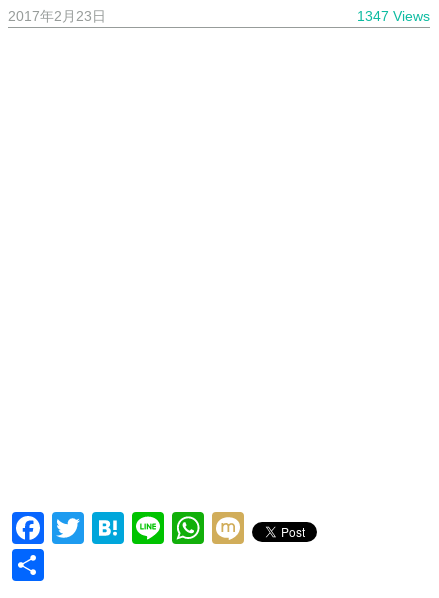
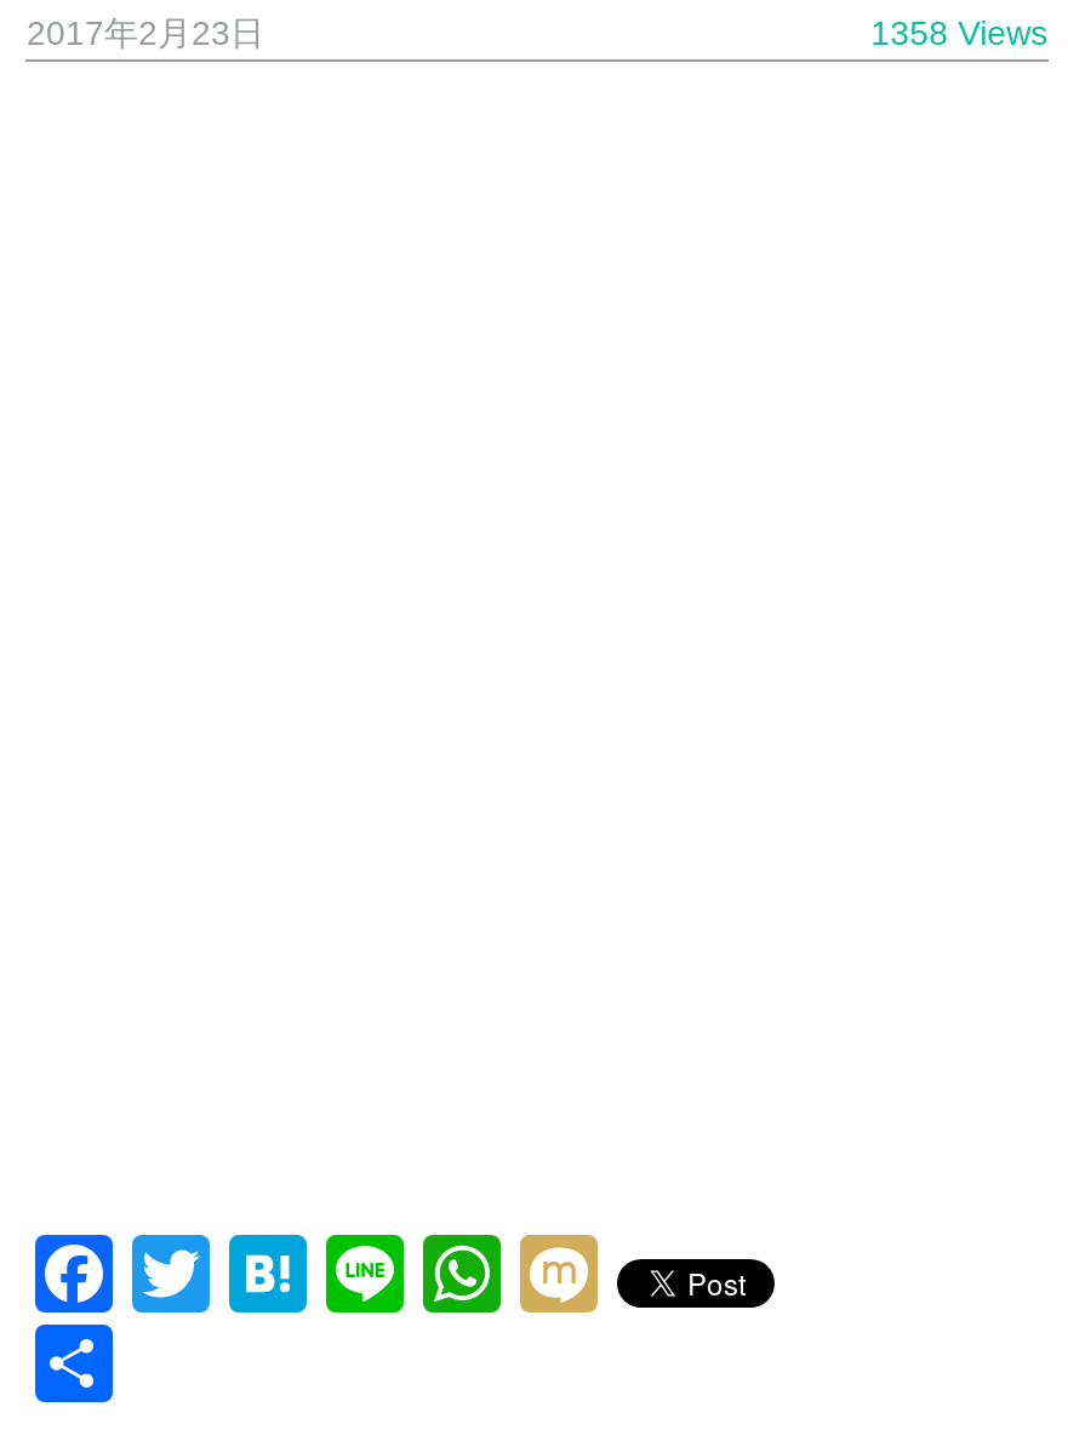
[357,8,430,24] 1347 Views -> [871,13,1048,52] 1358 Views

